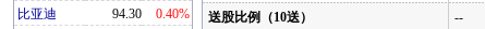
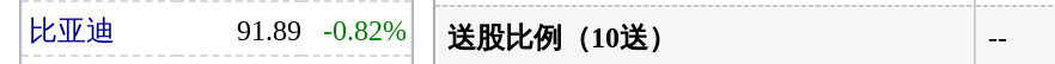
[112,6,142,21] 94.30 -> [237,14,301,47] 91.89
[156,6,190,21] 0.40% -> [323,14,407,47] -0.82%

